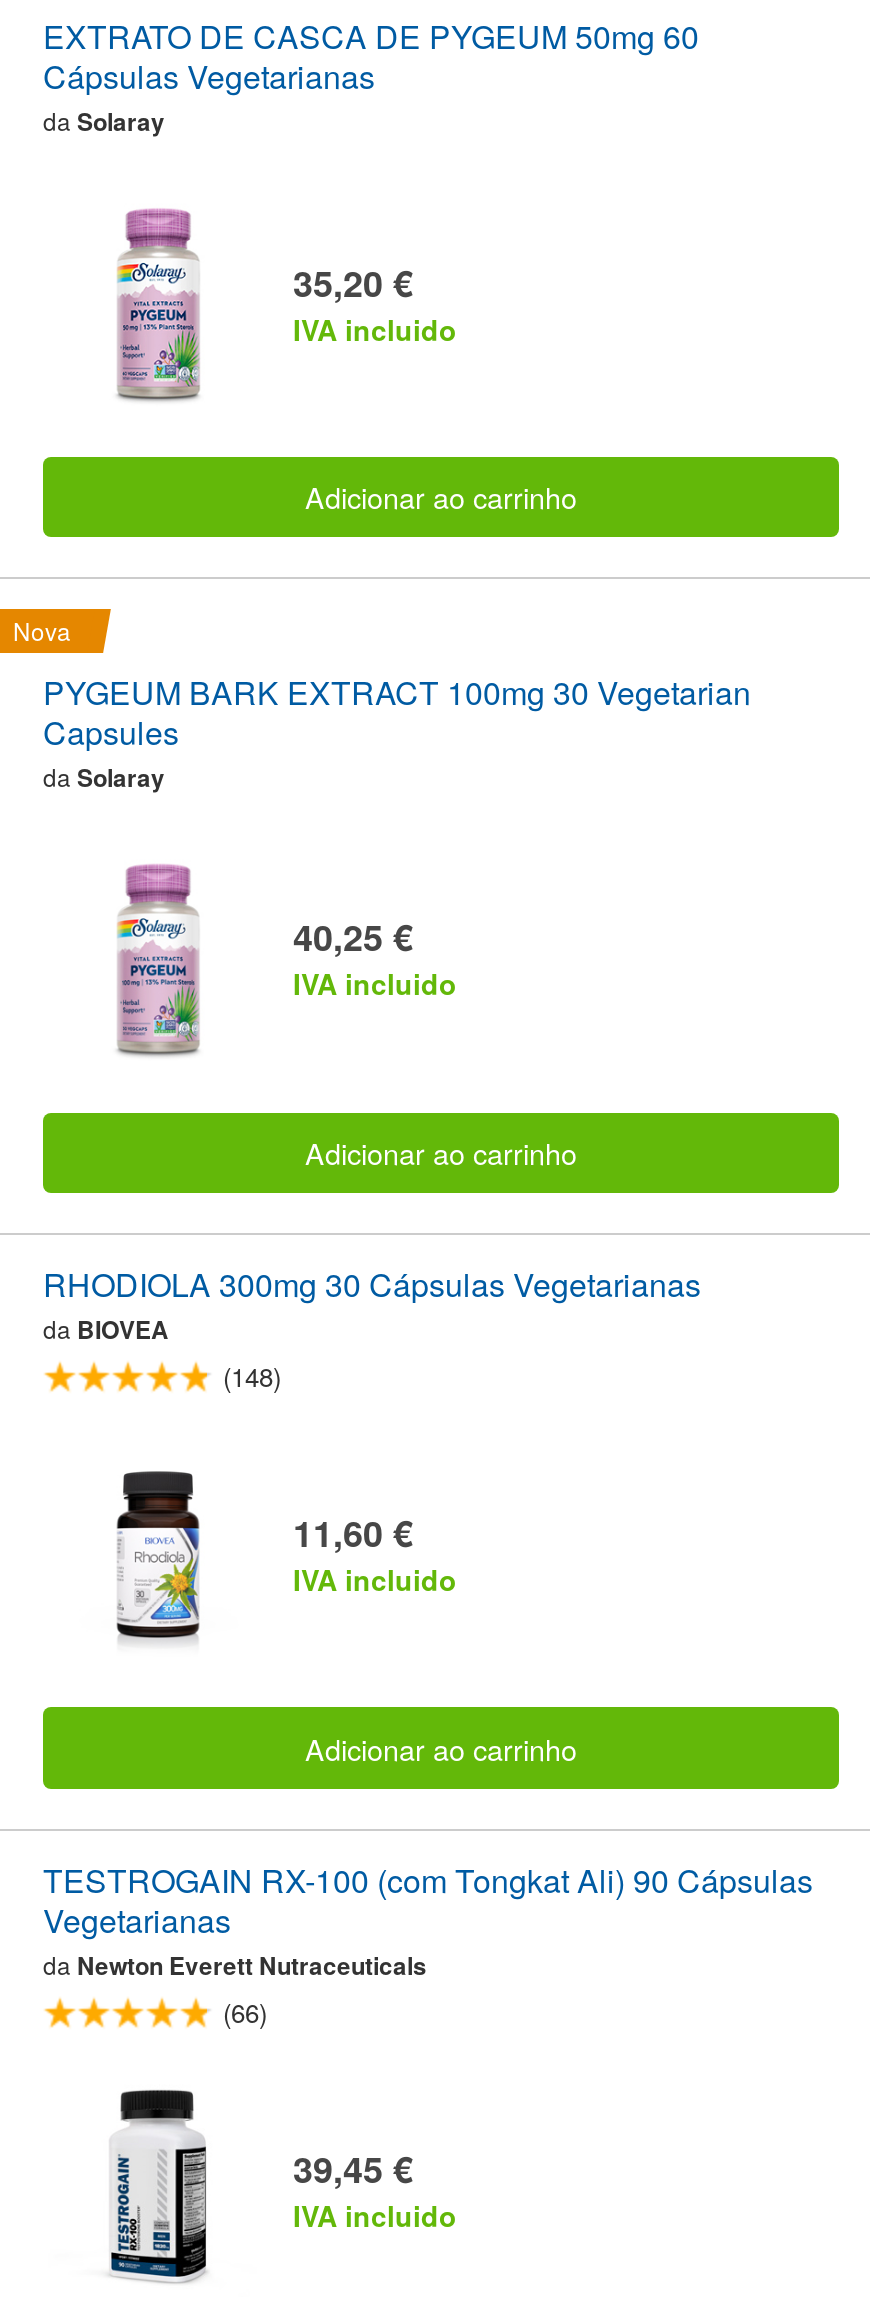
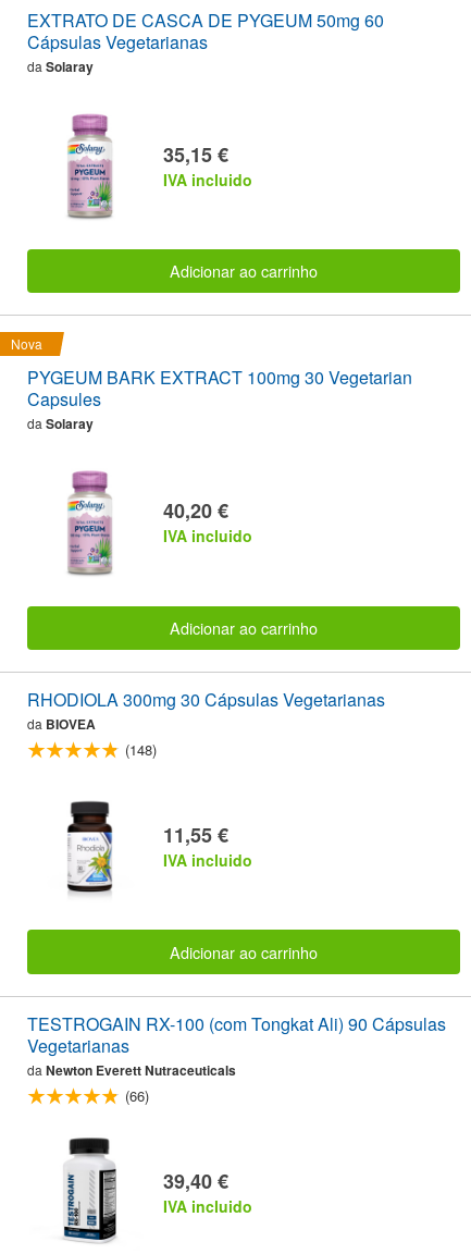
[293,256,413,308] 35,20 € -> [163,140,228,168] 35,15 €
[293,912,413,964] 40,25 € -> [163,497,228,525] 40,20 €
[293,1508,413,1560] 11,60 € -> [163,821,228,849] 11,55 €
[293,2143,413,2195] 39,45 € -> [163,1167,228,1195] 39,40 €

